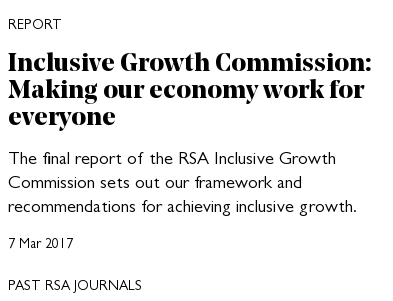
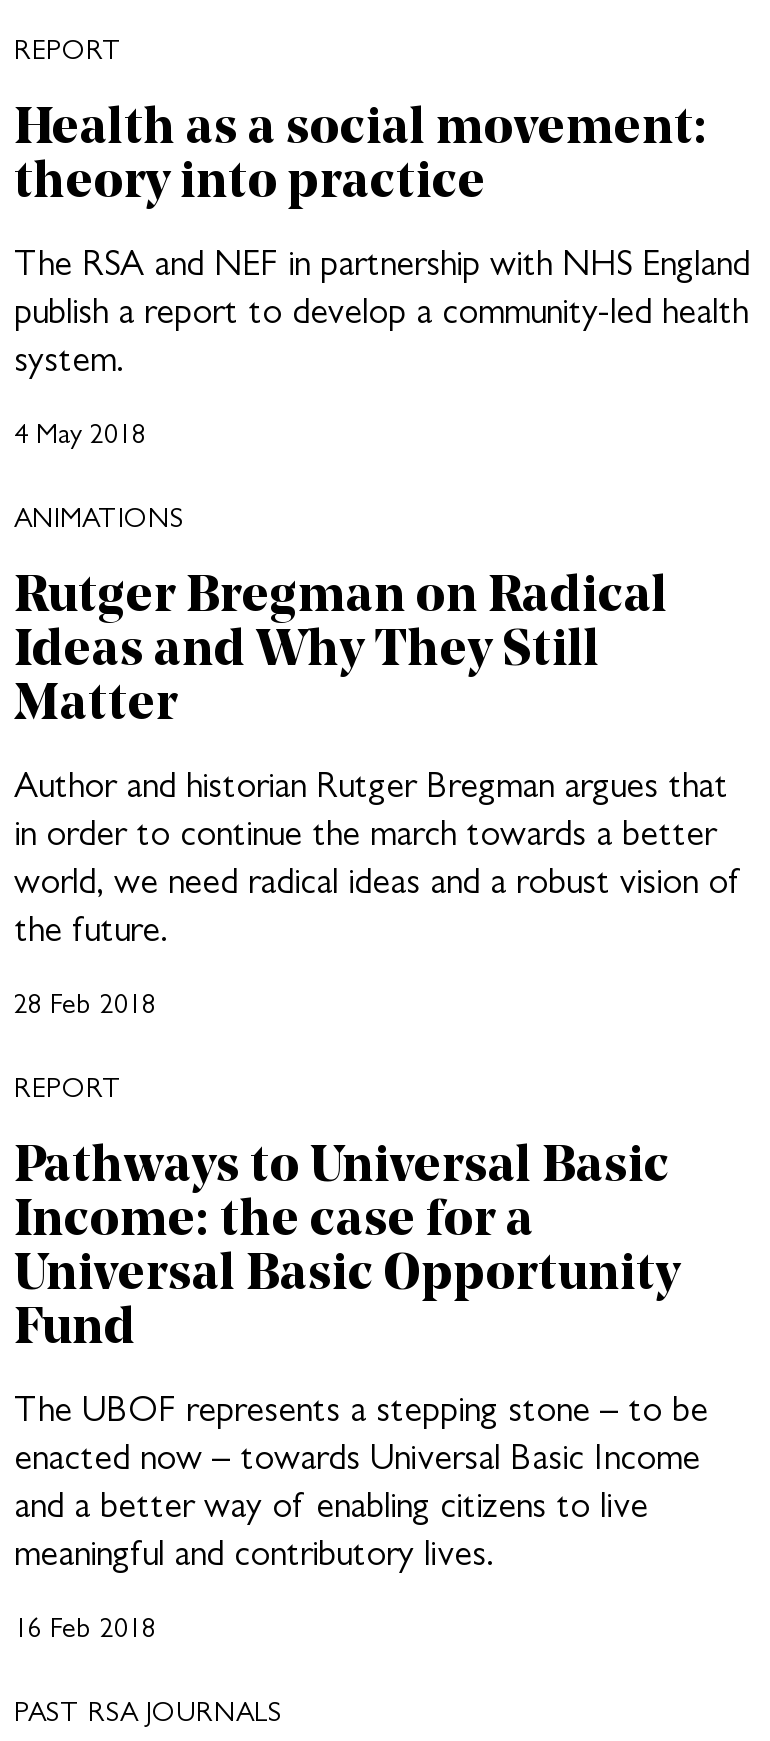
[8,45,372,250] Inclusive Growth Commission: | Making our economy work for | everyone | The final report of the RSA Inclusive Growth | Commission sets out our framework and | recommendations for achieving inclusive growth. | 7 Mar 2017 -> [14,92,750,1642] Health as a social movement: | theory into practice | The RSA and NEF in partnership with NHS England | publish a report to develop a community-led health | system. | 4 May 2018 | ANIMATIONS | Rutger Bregman on Radical | Ideas and Why They Still | Matter | Author and historian Rutger Bregman argues that | in order to continue the march towards a better | world, we need radical ideas and a robust vision of | the future. | 28 Feb 2018 | REPORT | Pathways to Universal Basic | Income: the case for a | Universal Basic Opportunity | Fund | The UBOF represents a stepping stone – to be | enacted now – towards Universal Basic Income | and a better way of enabling citizens to live | meaningful and contributory lives. | 16 Feb 2018

